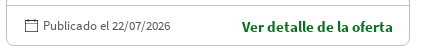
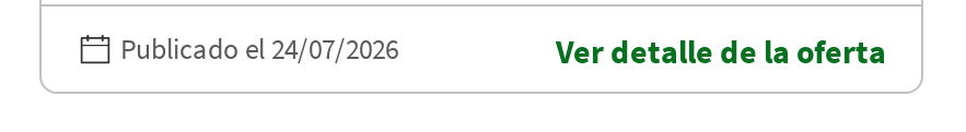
[43,17,170,34] Publicado el 22/07/2026 -> [120,30,398,67] Publicado el 24/07/2026

